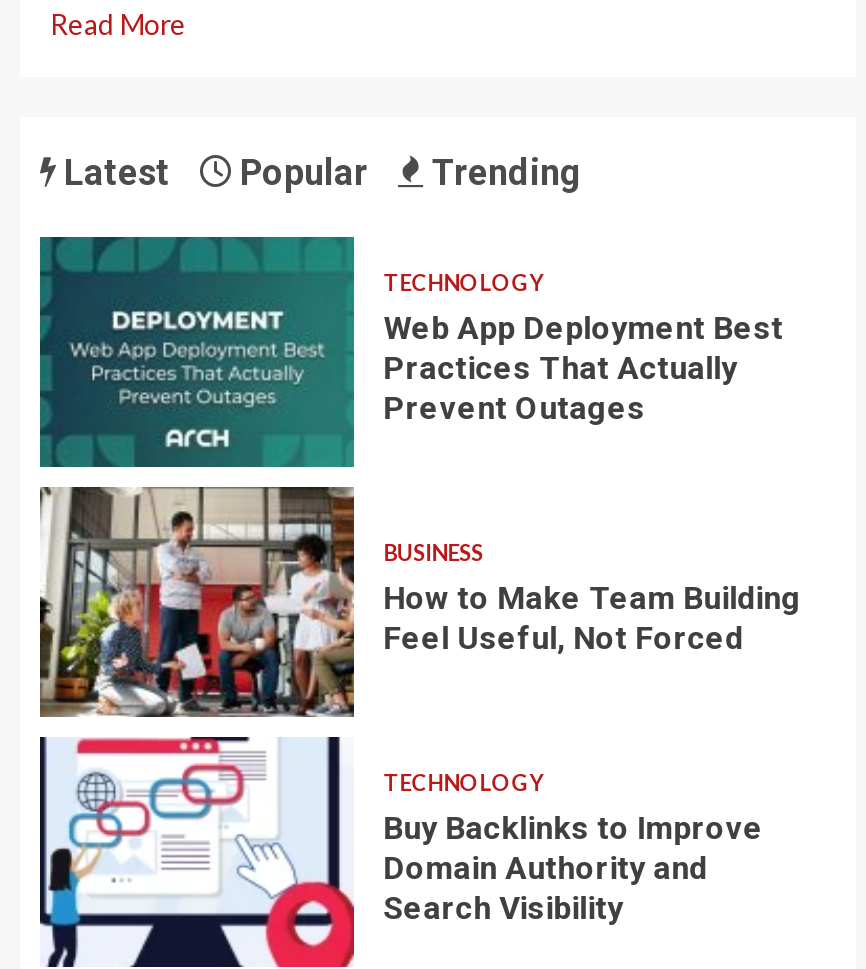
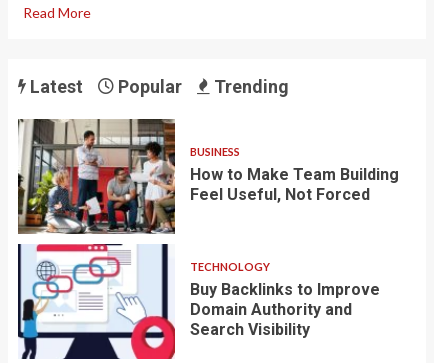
[38,234,783,470] [image] | TECHNOLOGY | Web App Deployment Best | Practices That Actually | Prevent Outages -> none

